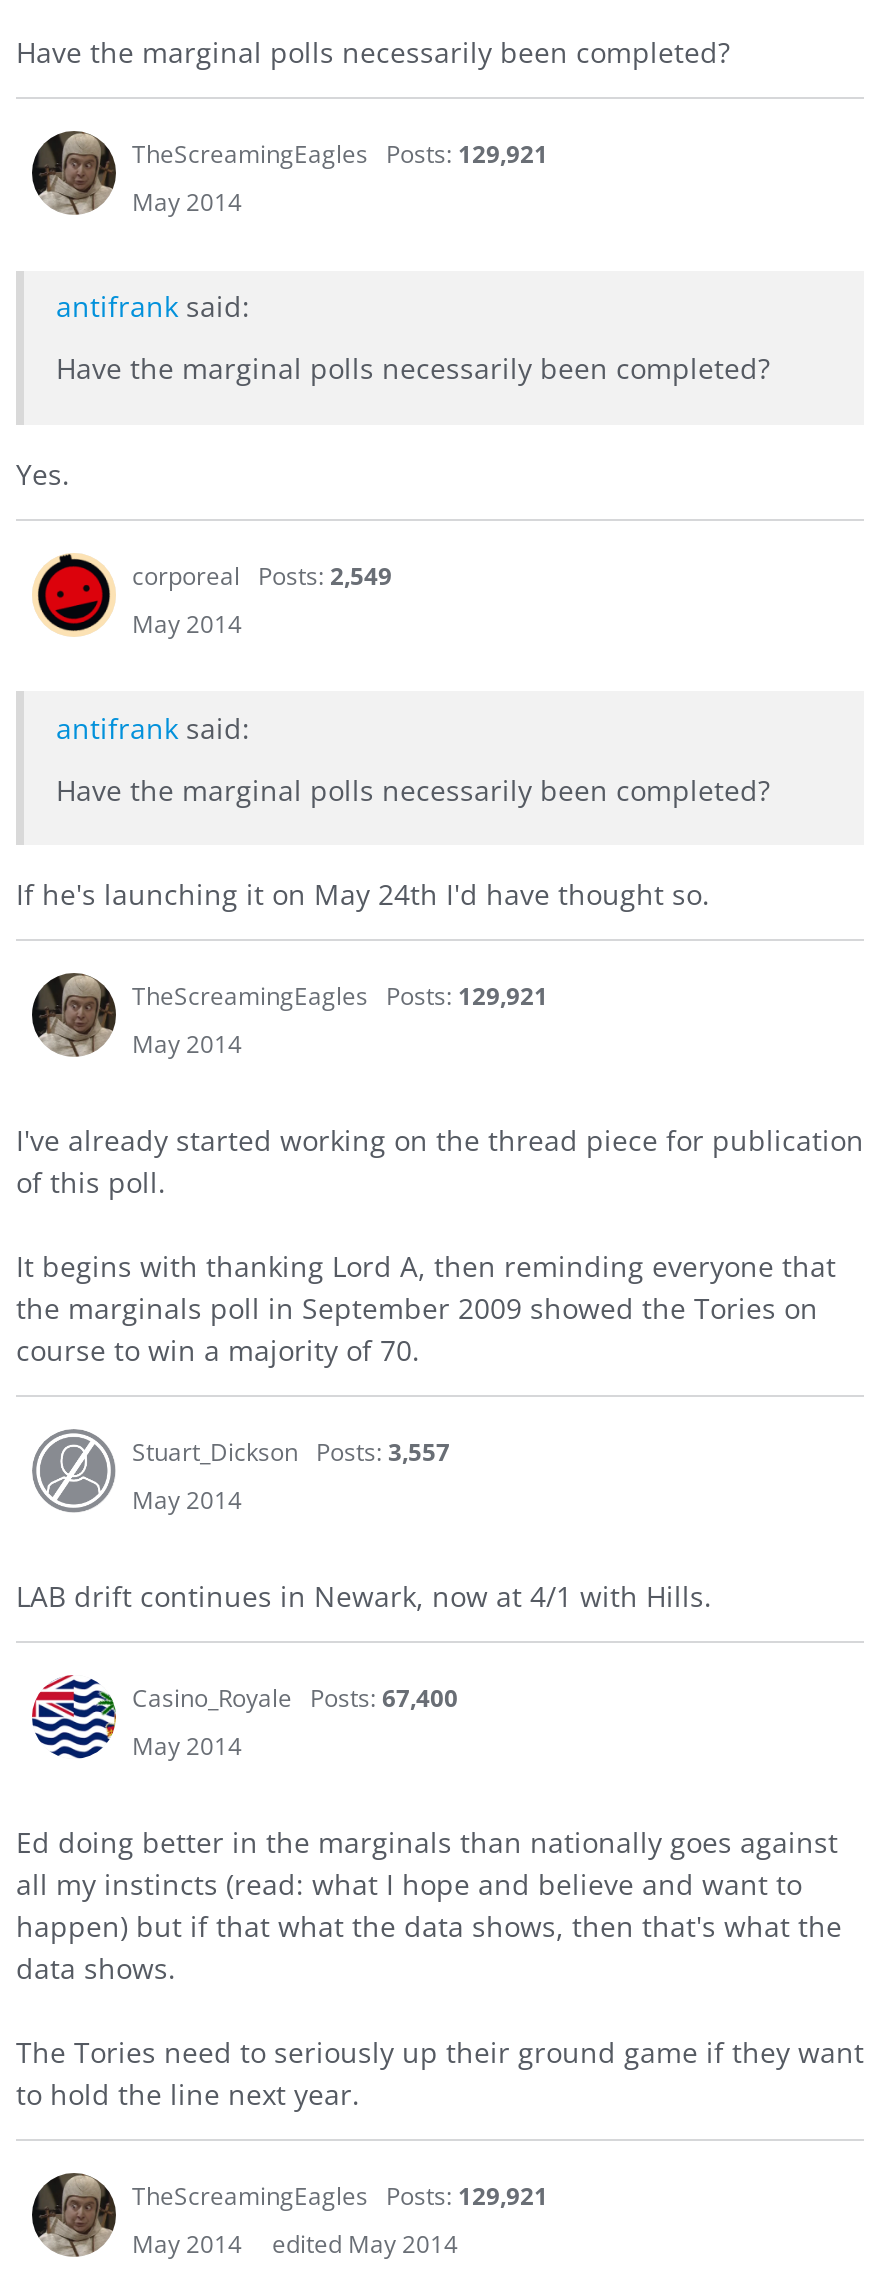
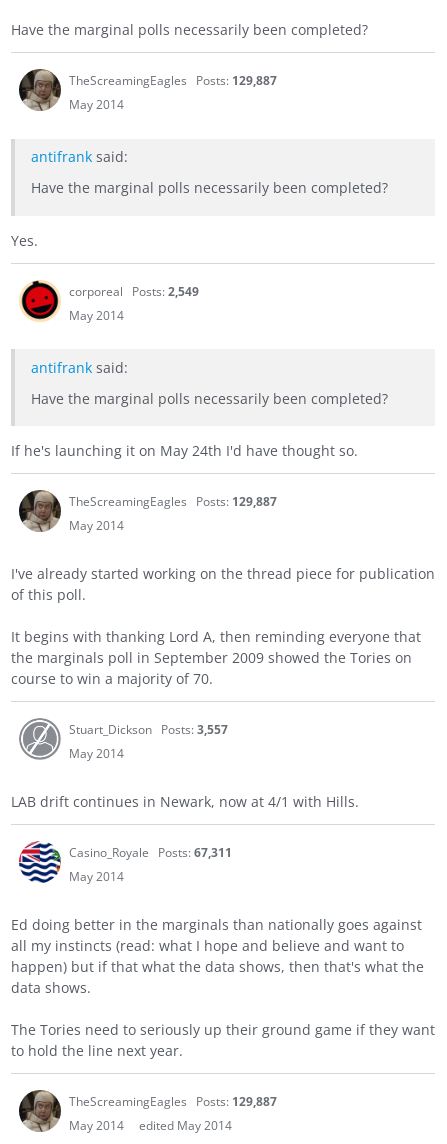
[132,137,548,171] TheScreamingEagles Posts: 129,921 -> [69,72,277,89] TheScreamingEagles Posts: 129,887
[132,979,548,1013] TheScreamingEagles Posts: 129,921 -> [69,493,277,510] TheScreamingEagles Posts: 129,887
[132,1681,458,1715] Casino_Royale Posts: 67,400 -> [69,844,232,861] Casino_Royale Posts: 67,311
[132,2179,548,2213] TheScreamingEagles Posts: 129,921 -> [69,1093,277,1110] TheScreamingEagles Posts: 129,887

